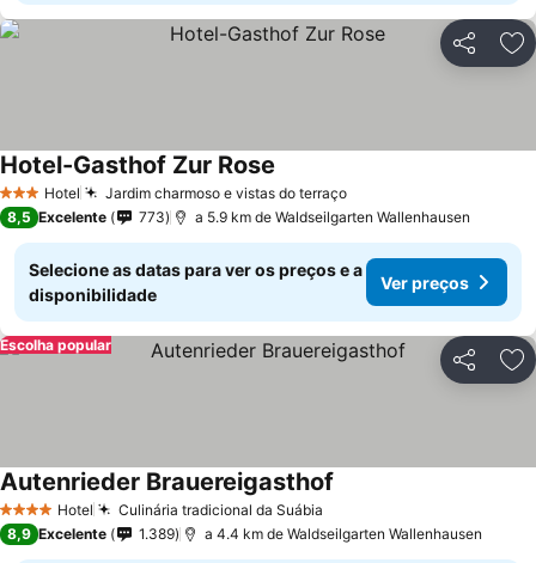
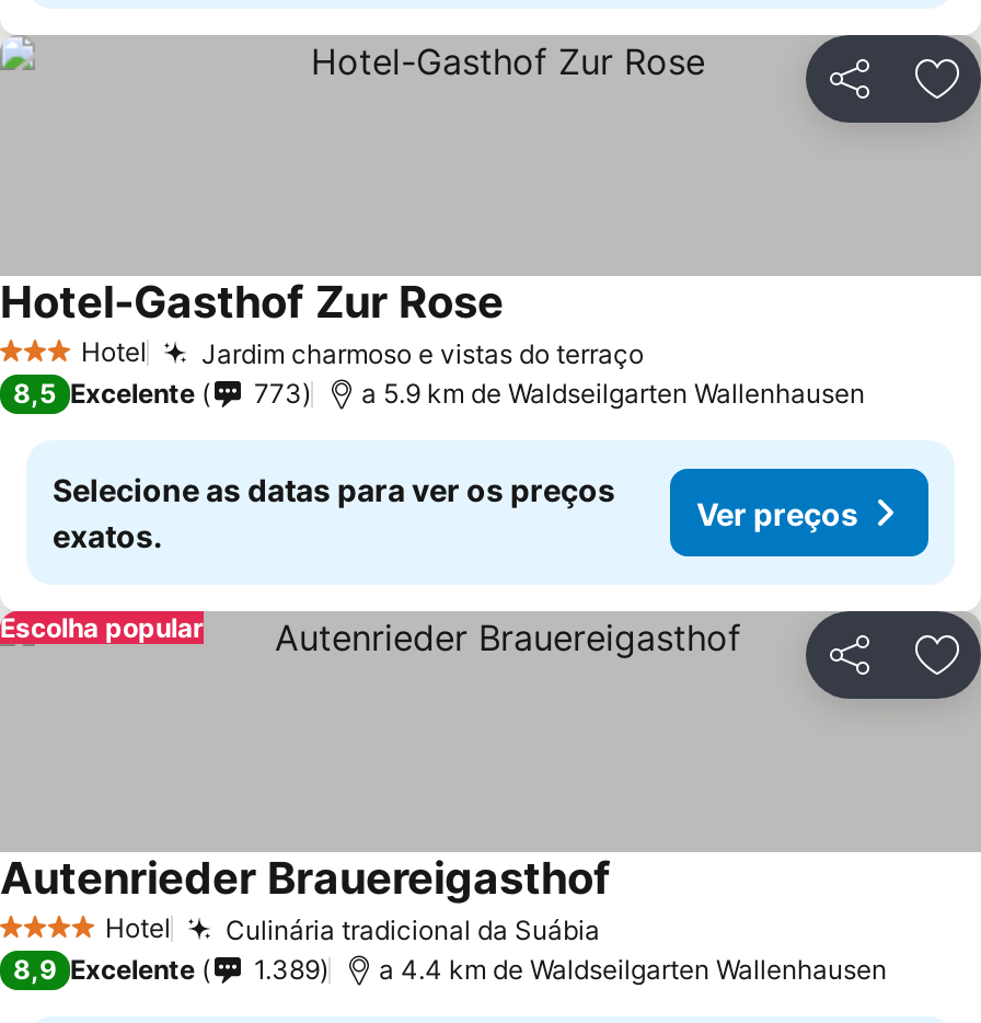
[29,259,363,305] Selecione as datas para ver os preços e a | disponibilidade -> [53,471,615,554] Selecione as datas para ver os preços | exatos.

